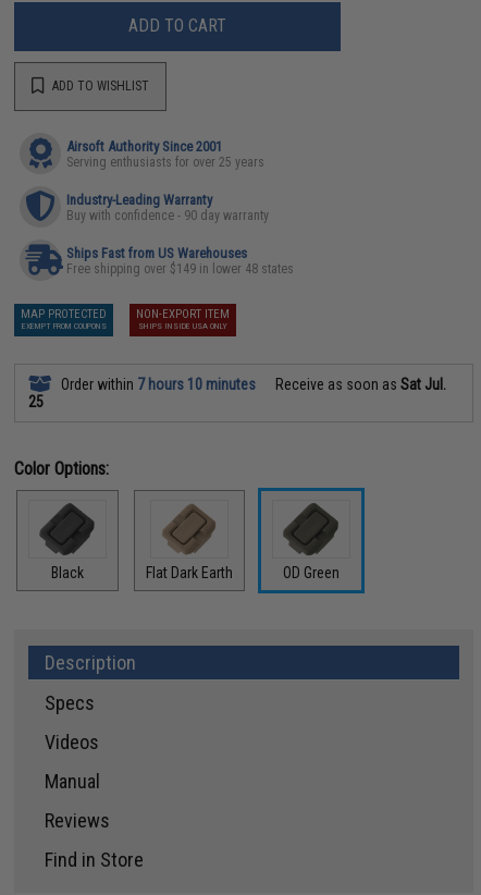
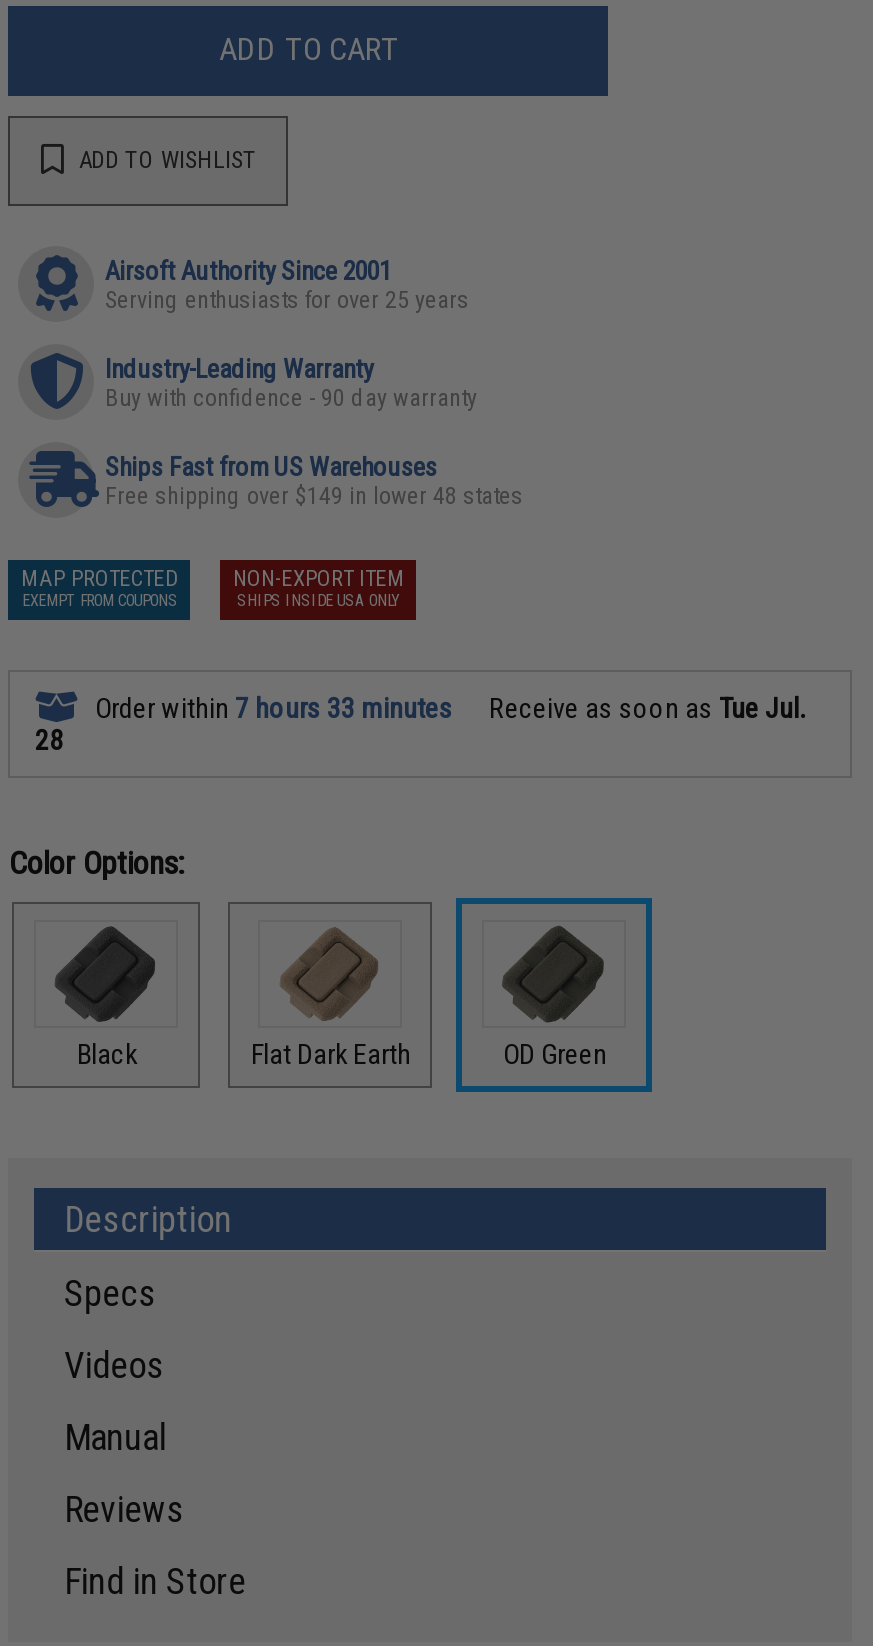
[58,375,256,393] Order within 7 hours 10 minutes -> [89,691,453,723] Order within 7 hours 33 minutes
[272,375,447,393] Receive as soon as Sat Jul. -> [483,691,805,723] Receive as soon as Tue Jul.
[29,393,44,410] 25 -> [35,723,63,755] 28

